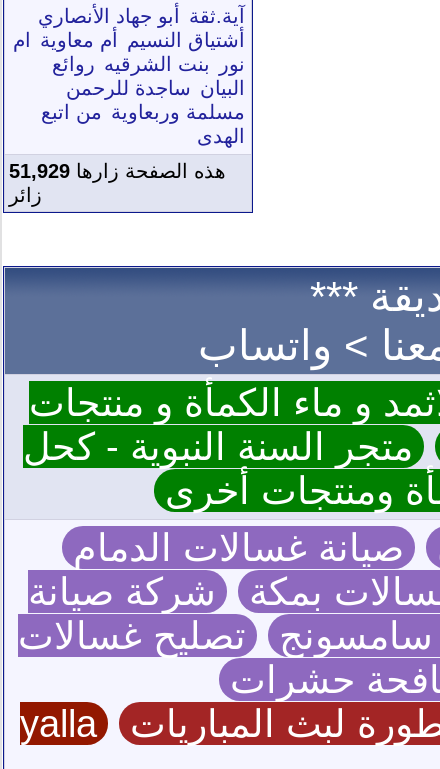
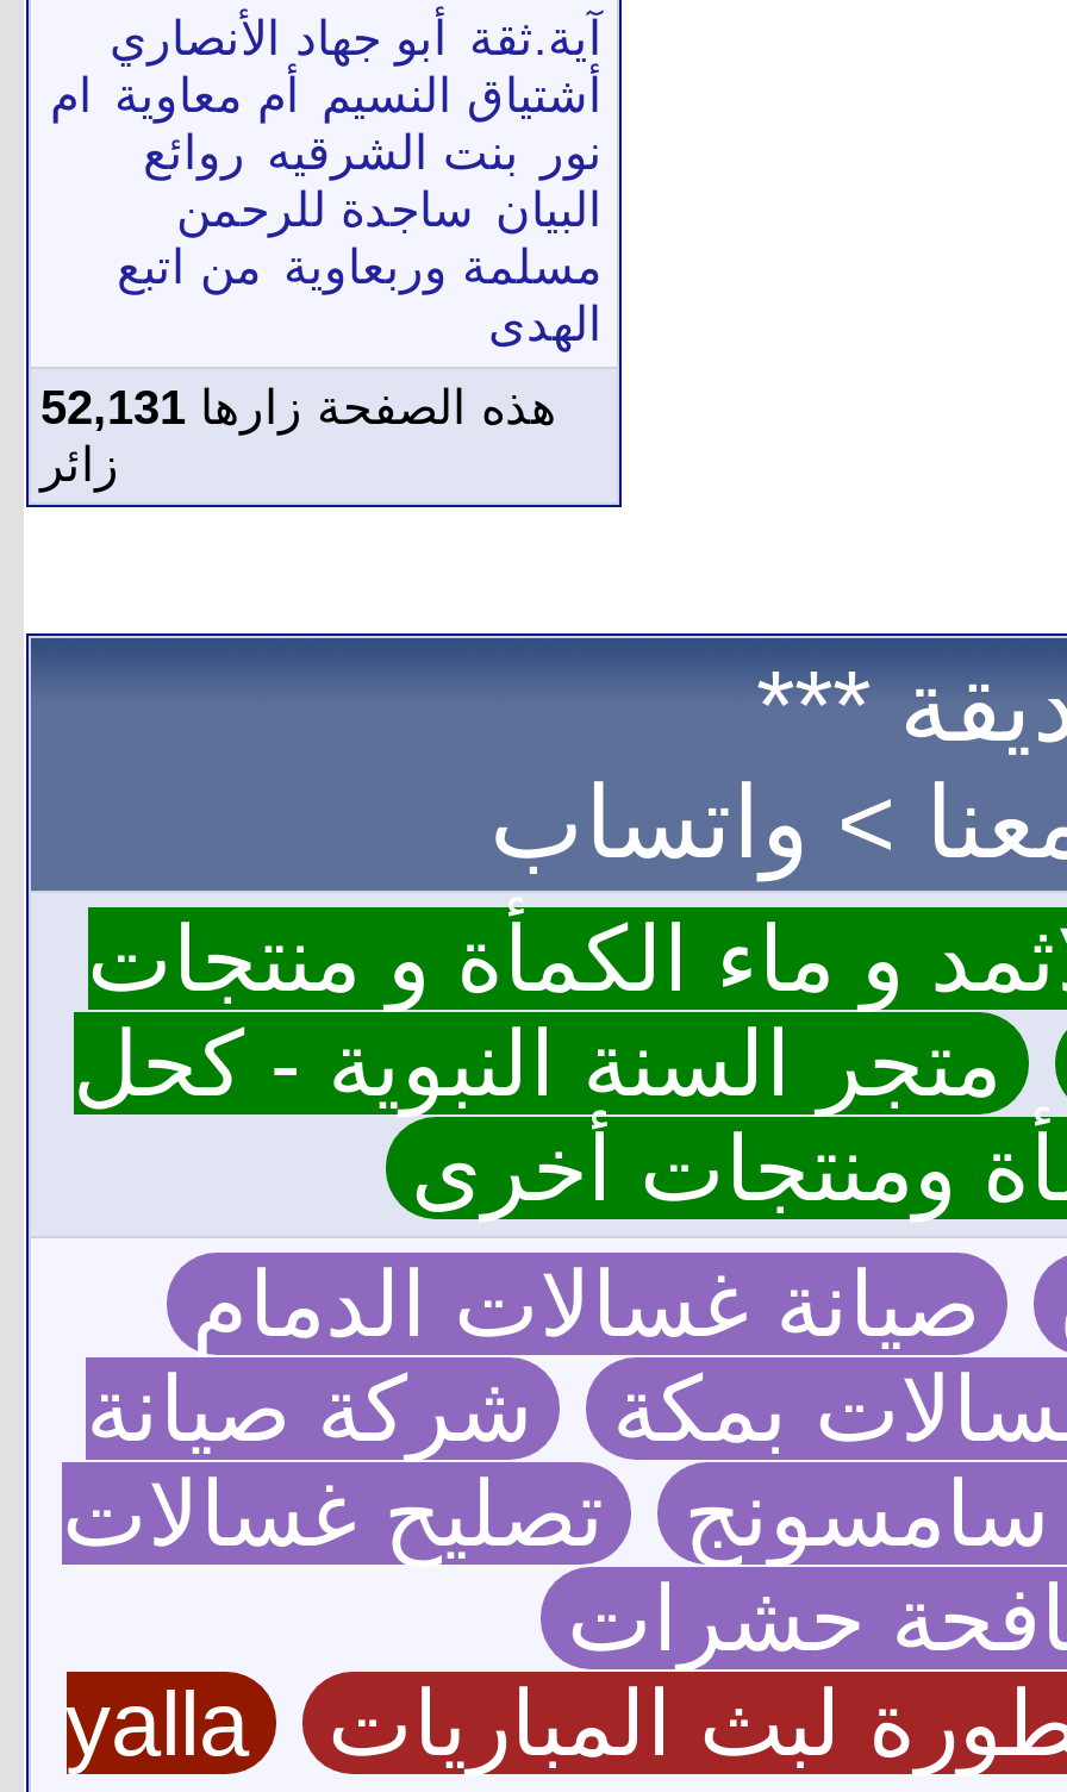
[9,160,226,182] هذه الصفحة زارها 51,929 -> [40,381,557,433] هذه الصفحة زارها 52,131

